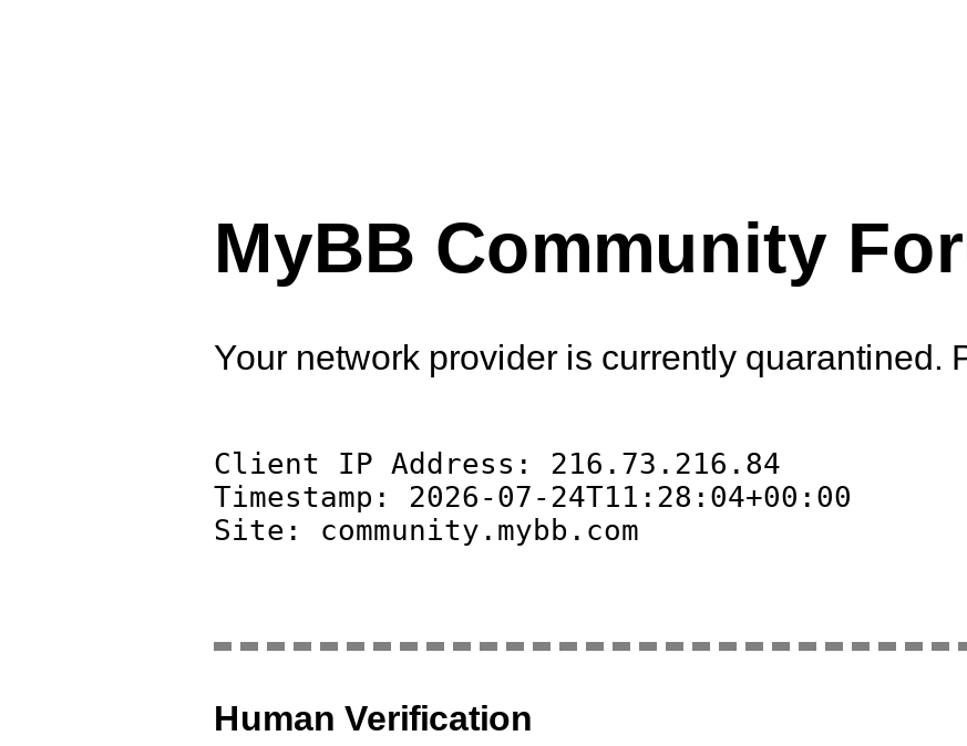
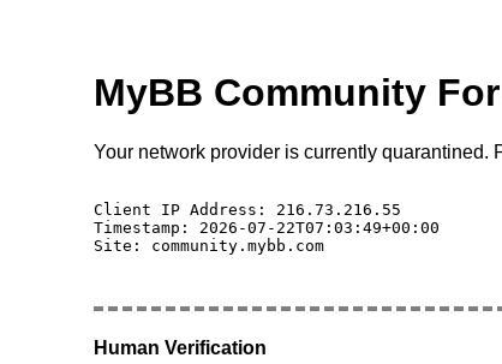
[214,447,799,480] Client IP Address: 216.73.216.84 -> [94,201,411,219] Client IP Address: 216.73.216.55
[214,480,852,513] Timestamp: 2026-07-24T11:28:04+00:00 -> [94,219,440,237] Timestamp: 2026-07-22T07:03:49+00:00

